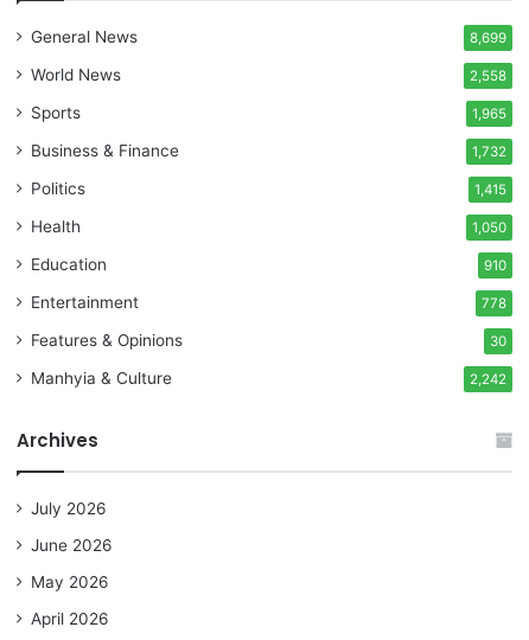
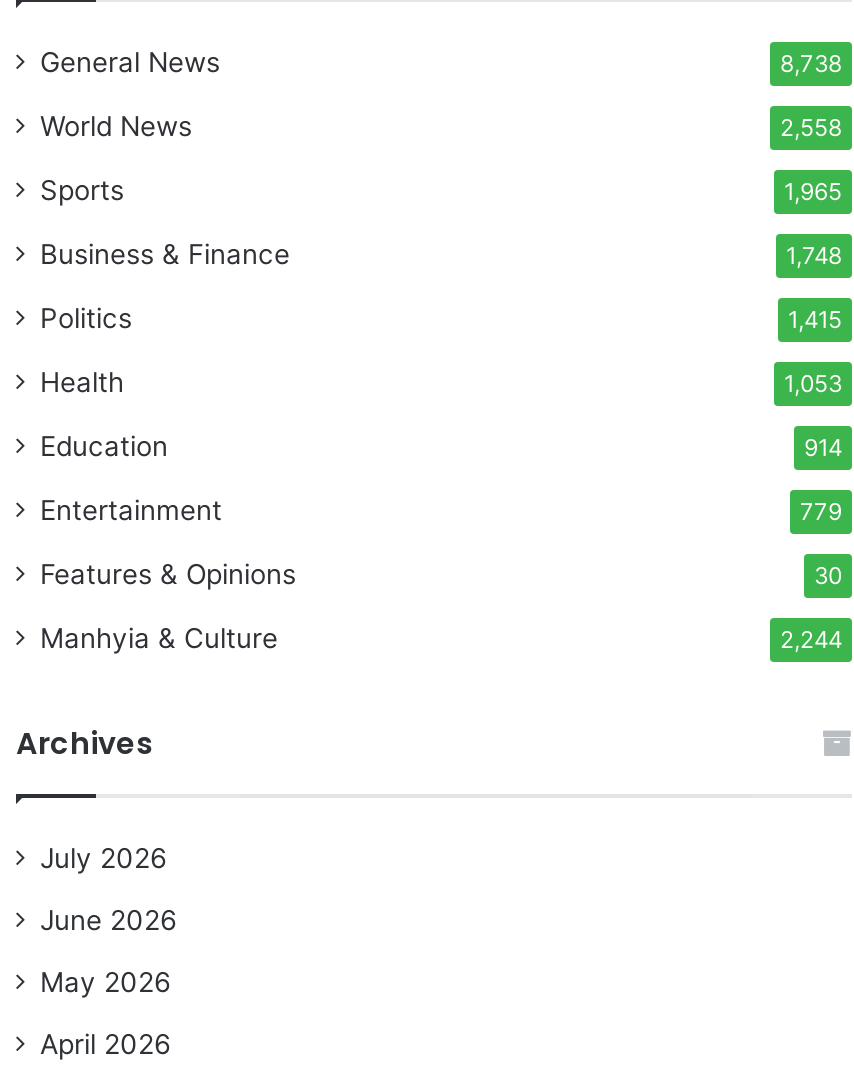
[470,30,506,47] 8,699 -> [780,51,842,79] 8,738
[472,144,506,160] 1,732 -> [786,243,842,271] 1,748
[472,220,506,236] 1,050 -> [784,371,842,399] 1,053
[484,258,506,274] 910 -> [804,435,842,463] 914
[482,295,506,312] 778 -> [800,499,842,527] 779
[470,371,506,388] 2,242 -> [780,627,842,655] 2,244

